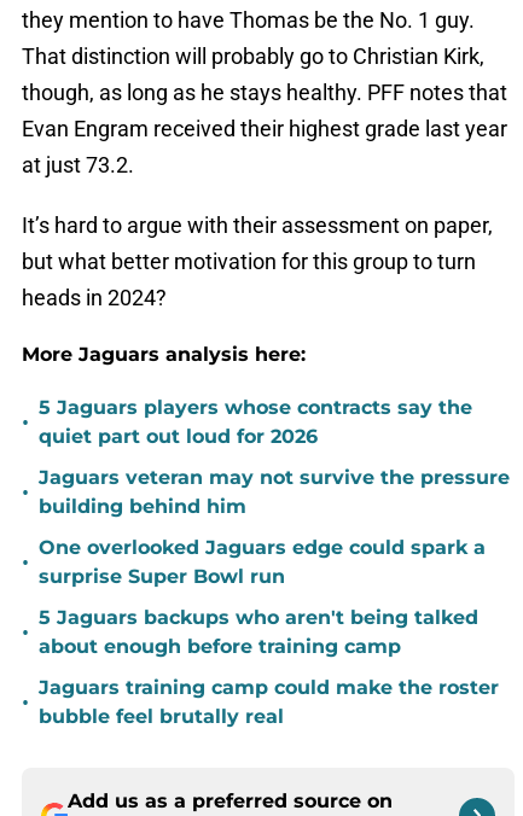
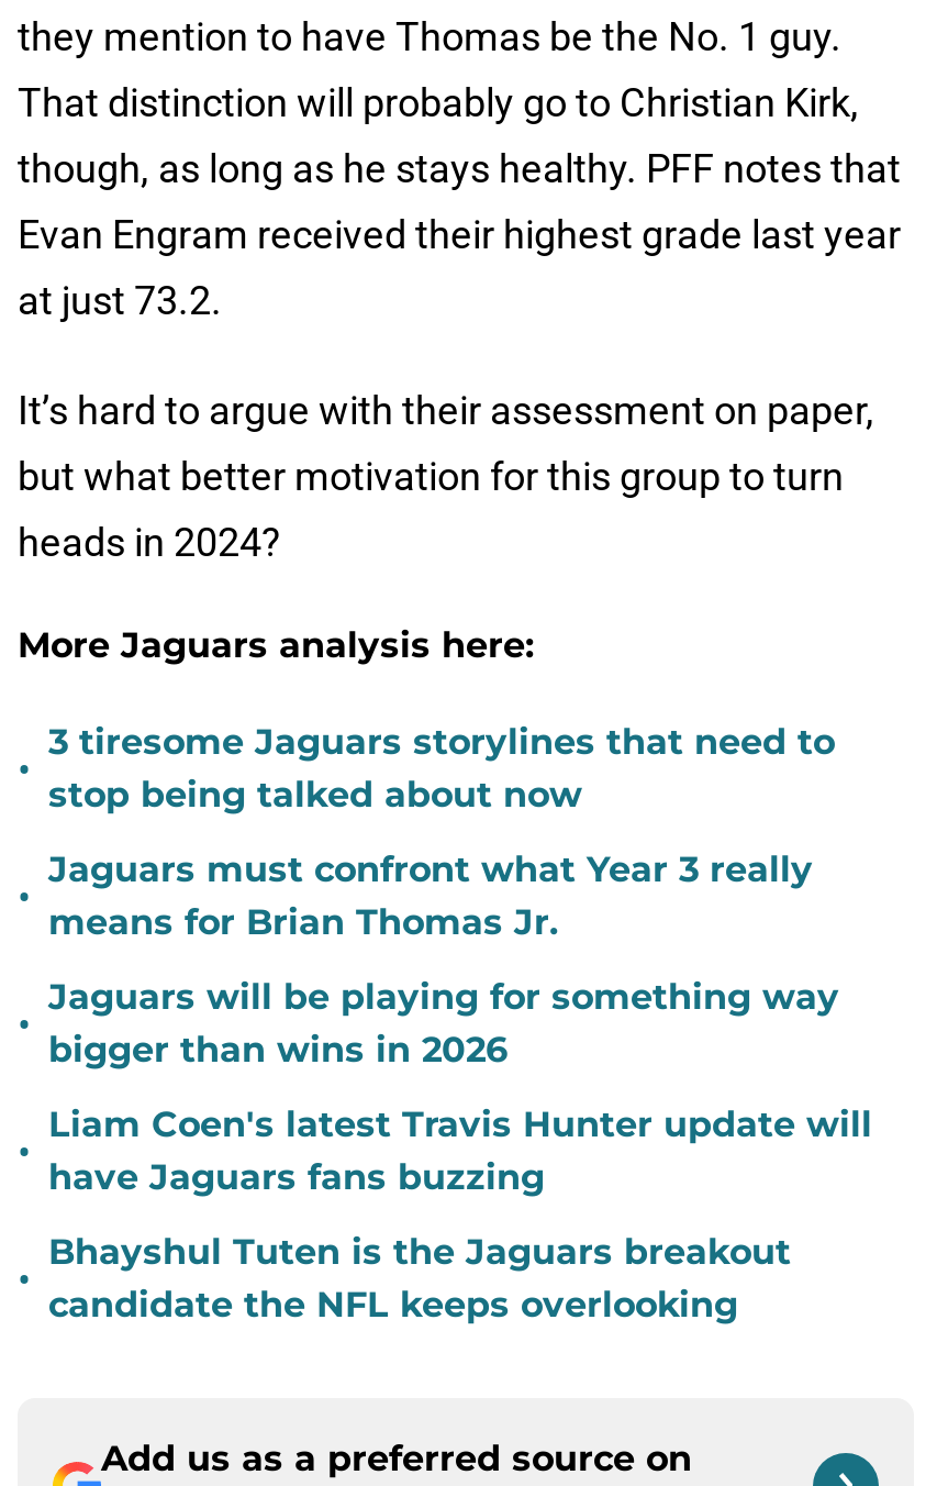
[39,396,472,448] 5 Jaguars players whose contracts say the | quiet part out loud for 2026 -> [48,721,835,816] 3 tiresome Jaguars storylines that need to | stop being talked about now
[39,466,510,518] Jaguars veteran may not survive the pressure | building behind him -> [48,849,813,943] Jaguars must confront what Year 3 really | means for Brian Thomas Jr.
[39,536,486,588] One overlooked Jaguars edge could spark a | surprise Super Bowl run -> [48,976,839,1071] Jaguars will be playing for something way | bigger than wins in 2026
[39,606,478,658] 5 Jaguars backups who aren't being talked | about enough before training camp -> [48,1104,872,1198] Liam Coen's latest Travis Hunter update will | have Jaguars fans buzzing
[39,676,499,728] Jaguars training camp could make the roster | bubble feel brutally real -> [48,1231,791,1326] Bhayshul Tuten is the Jaguars breakout | candidate the NFL keeps overlooking

